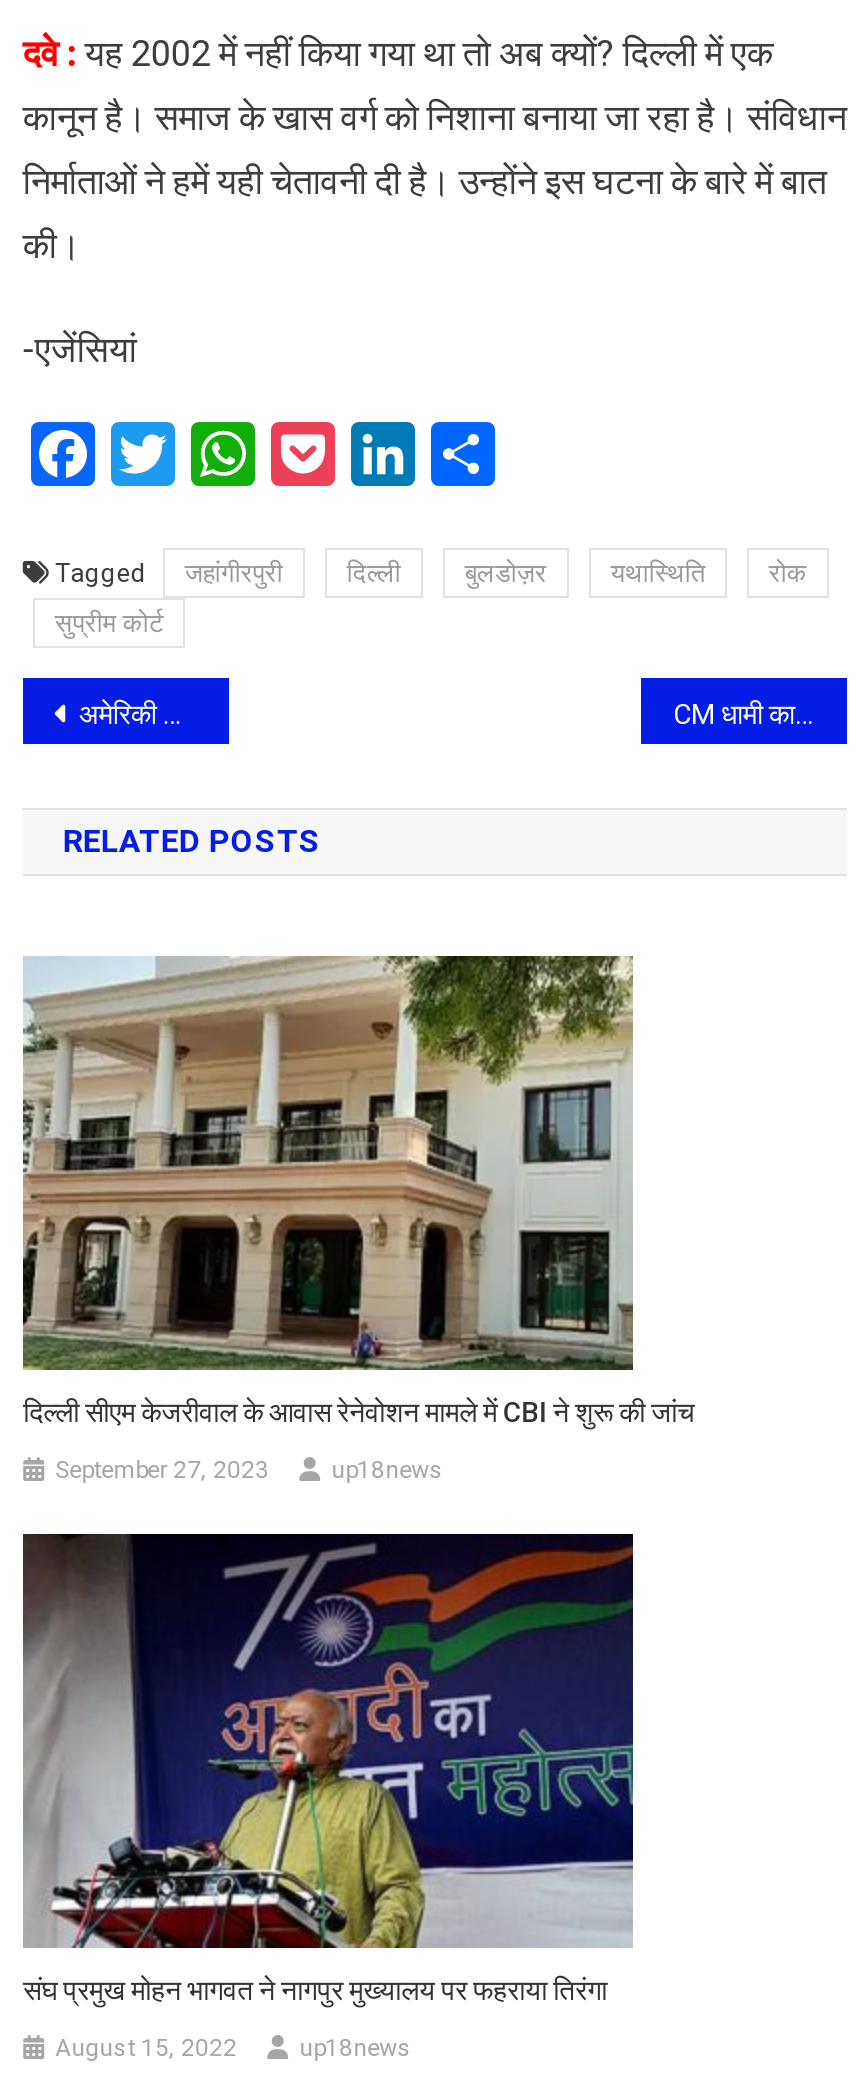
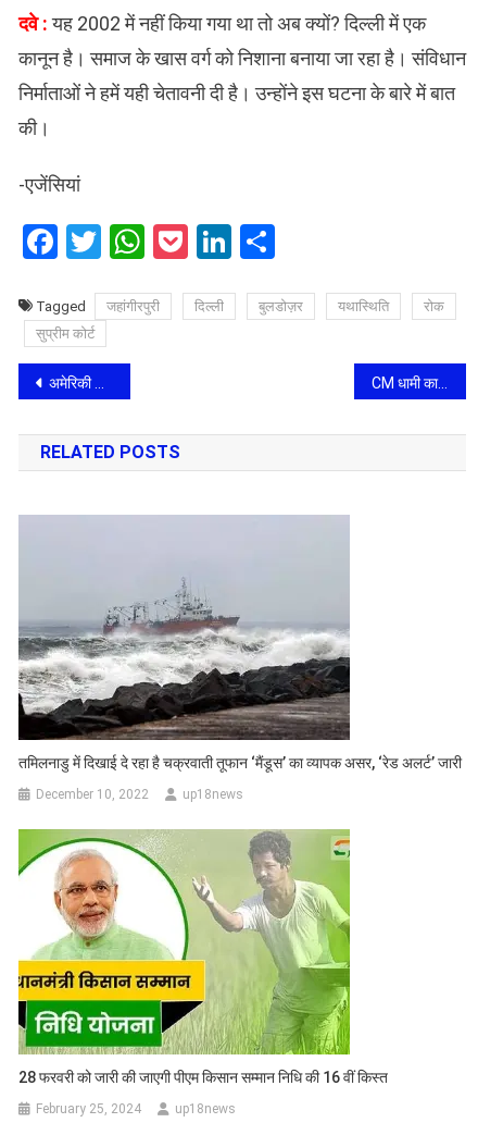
[21,955,695,1428] [image] | दिल्‍ली सीएम केजरीवाल के आवास रेनेवोशन मामले में CBI ने शुरू की जांच -> [17,516,462,772] [image] | तमिलनाडु में दिखाई दे रहा है चक्रवाती तूफान ‘मैंडूस’ का व्यापक असर, ‘रेड अलर्ट’ जारी
[55,1456,269,1484] September 27, 2023 -> [36,787,149,802] December 10, 2022
[21,1533,635,2006] [image] | संघ प्रमुख मोहन भागवत ने नागपुर मुख्‍यालय पर फहराया तिरंगा -> [17,829,388,1086] [image] | 28 फरवरी को जारी की जाएगी पीएम किसान सम्मान निधि की 16 वीं किस्त
[55,2034,237,2062] August 15, 2022 -> [36,1102,141,1117] February 25, 2024

